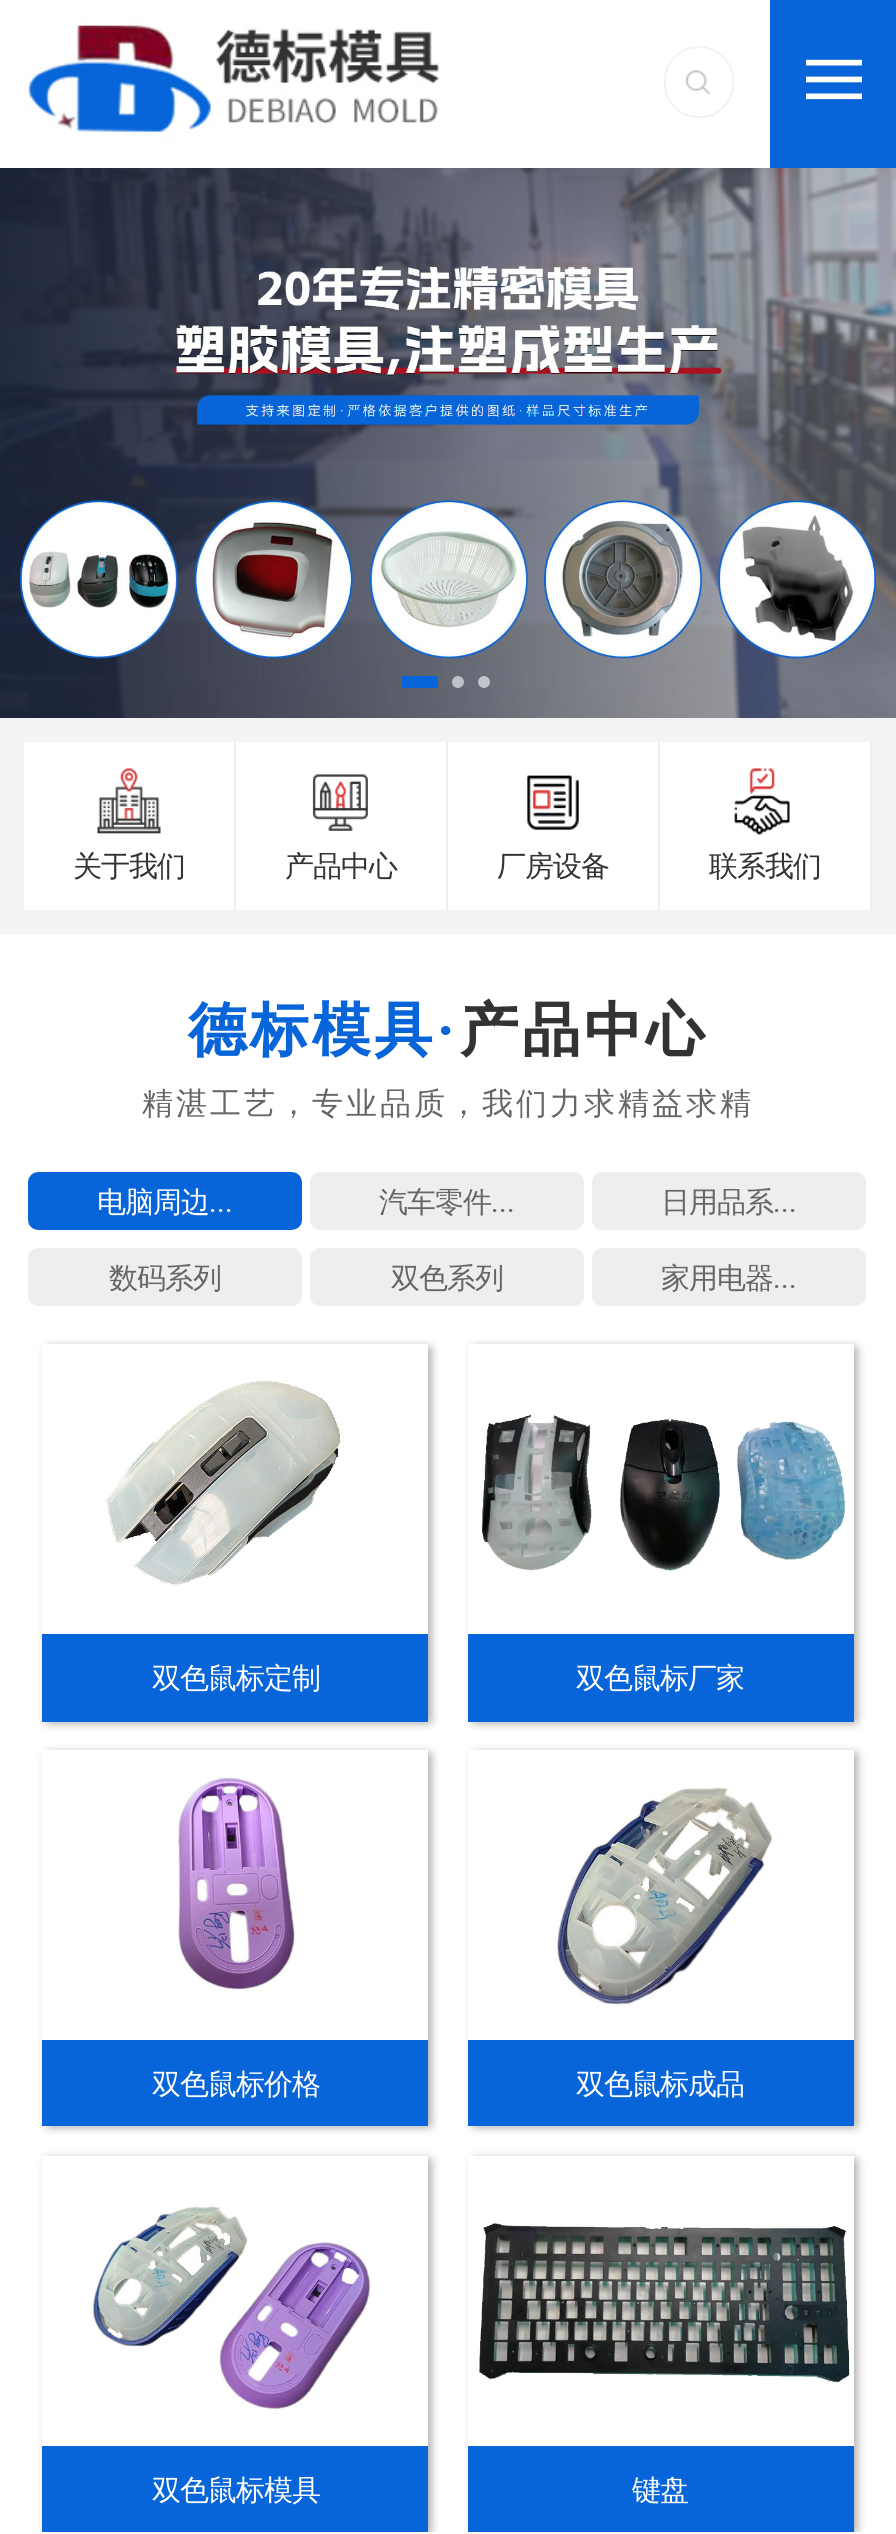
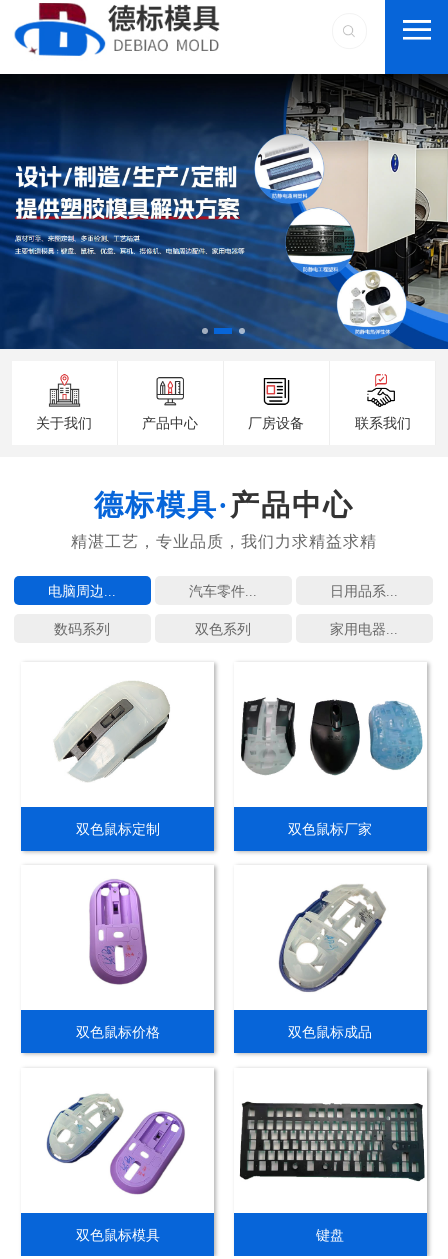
[6,166,890,720] [image] -> [3,73,445,350] [image]

